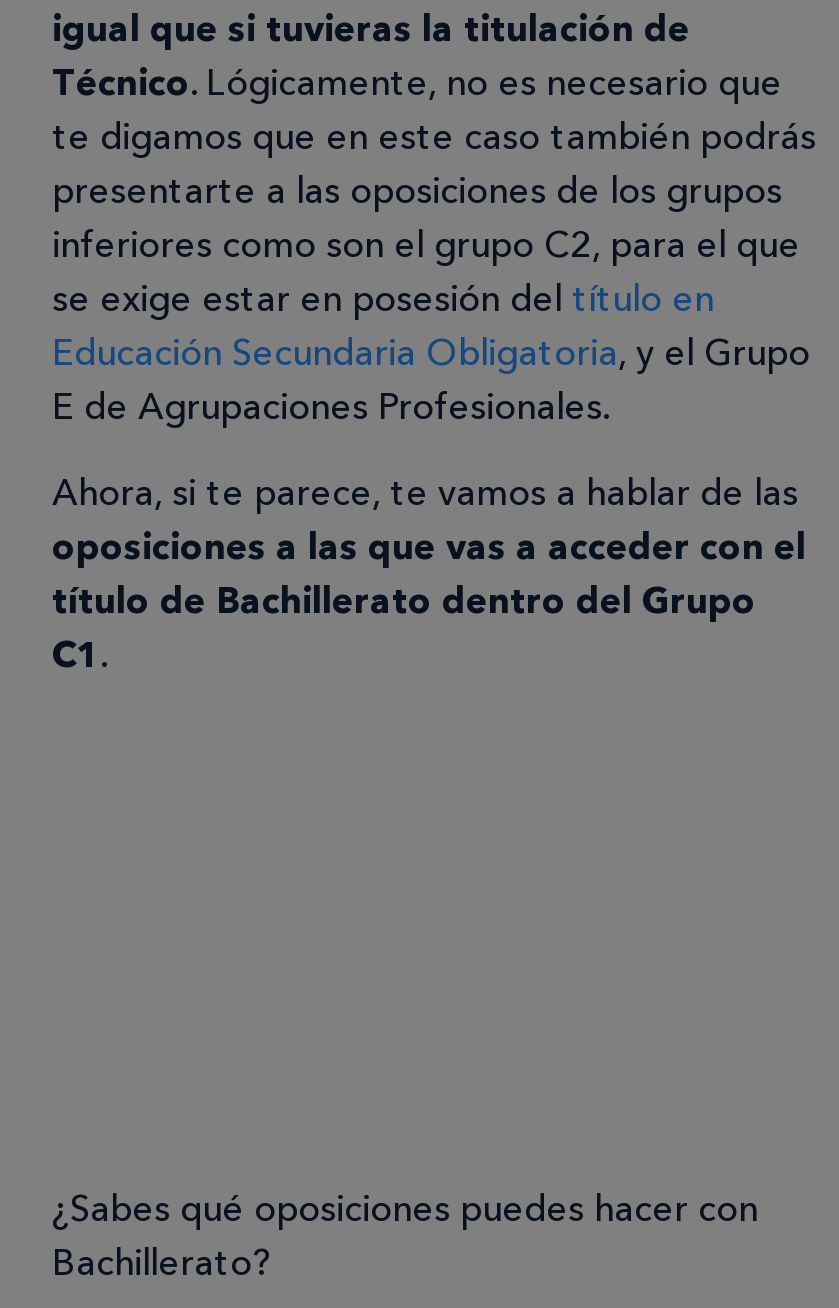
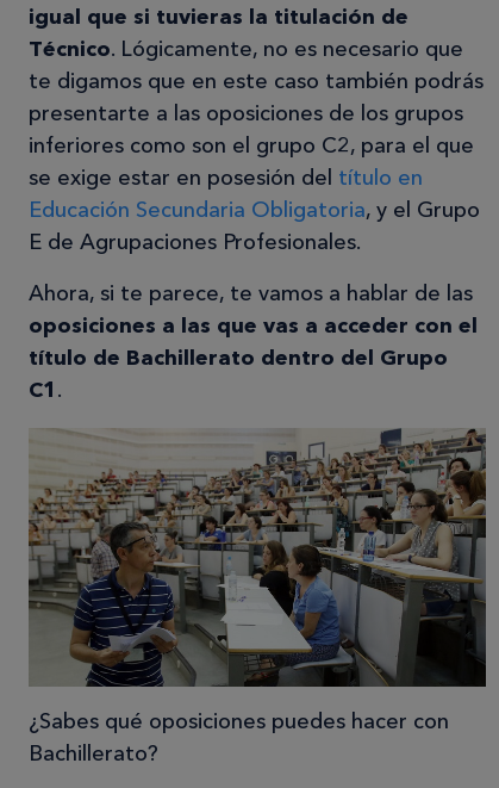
none -> [27,427,487,688] [image]

